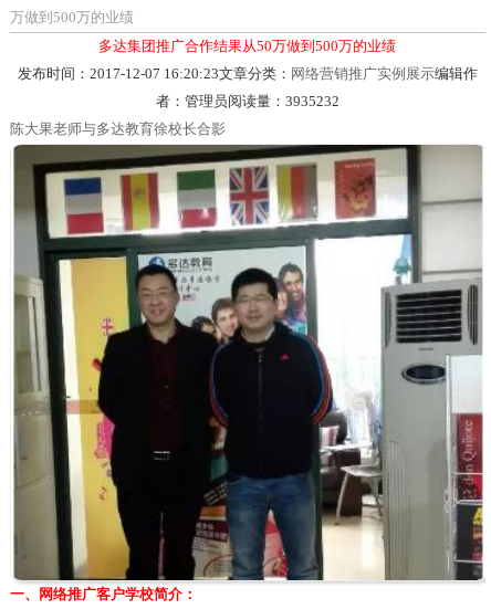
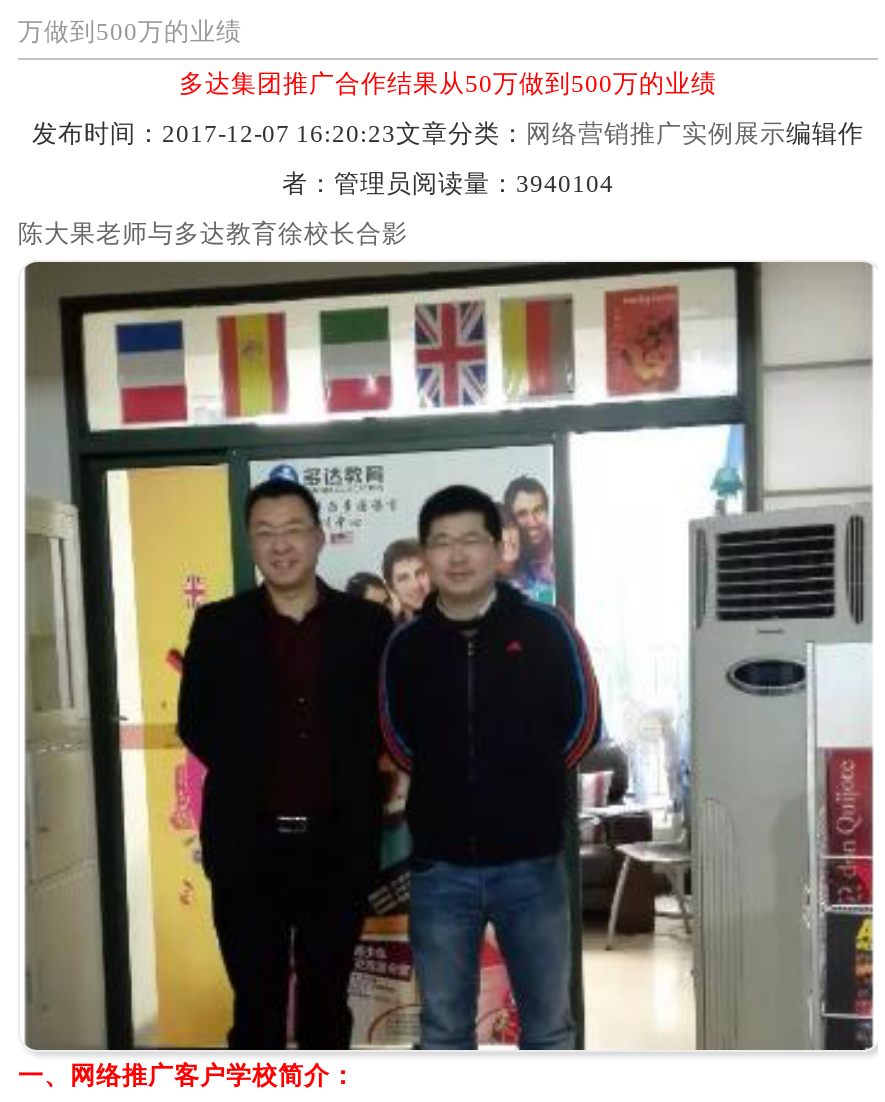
[156,94,339,110] 者：管理员阅读量：3935232 -> [282,171,614,199] 者：管理员阅读量：3940104

